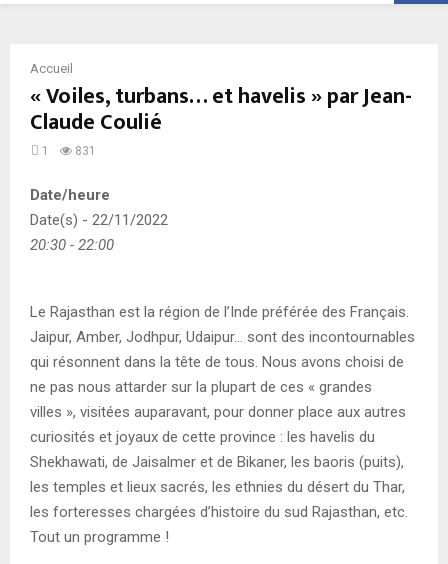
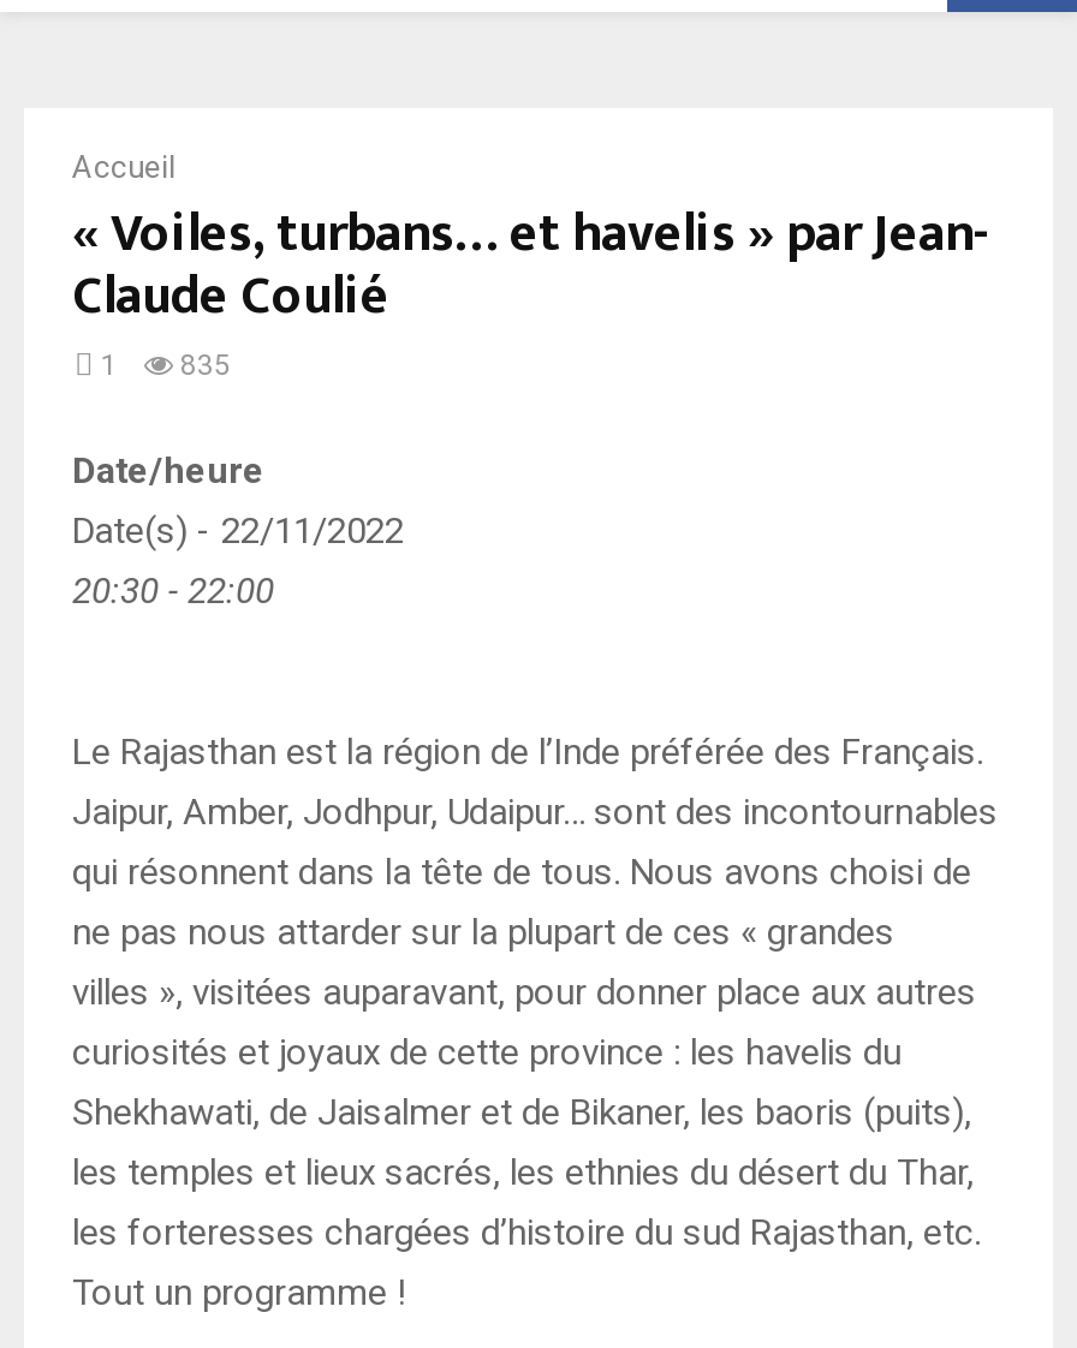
[42,144,96,158] 1 831 -> [101,348,231,382] 1 835

